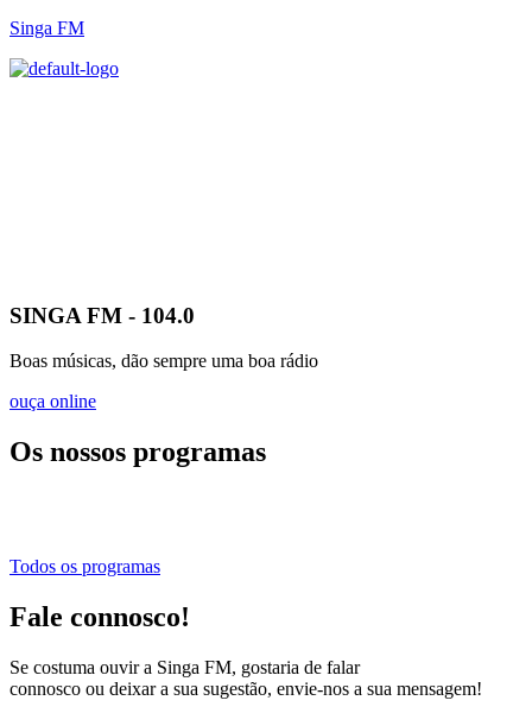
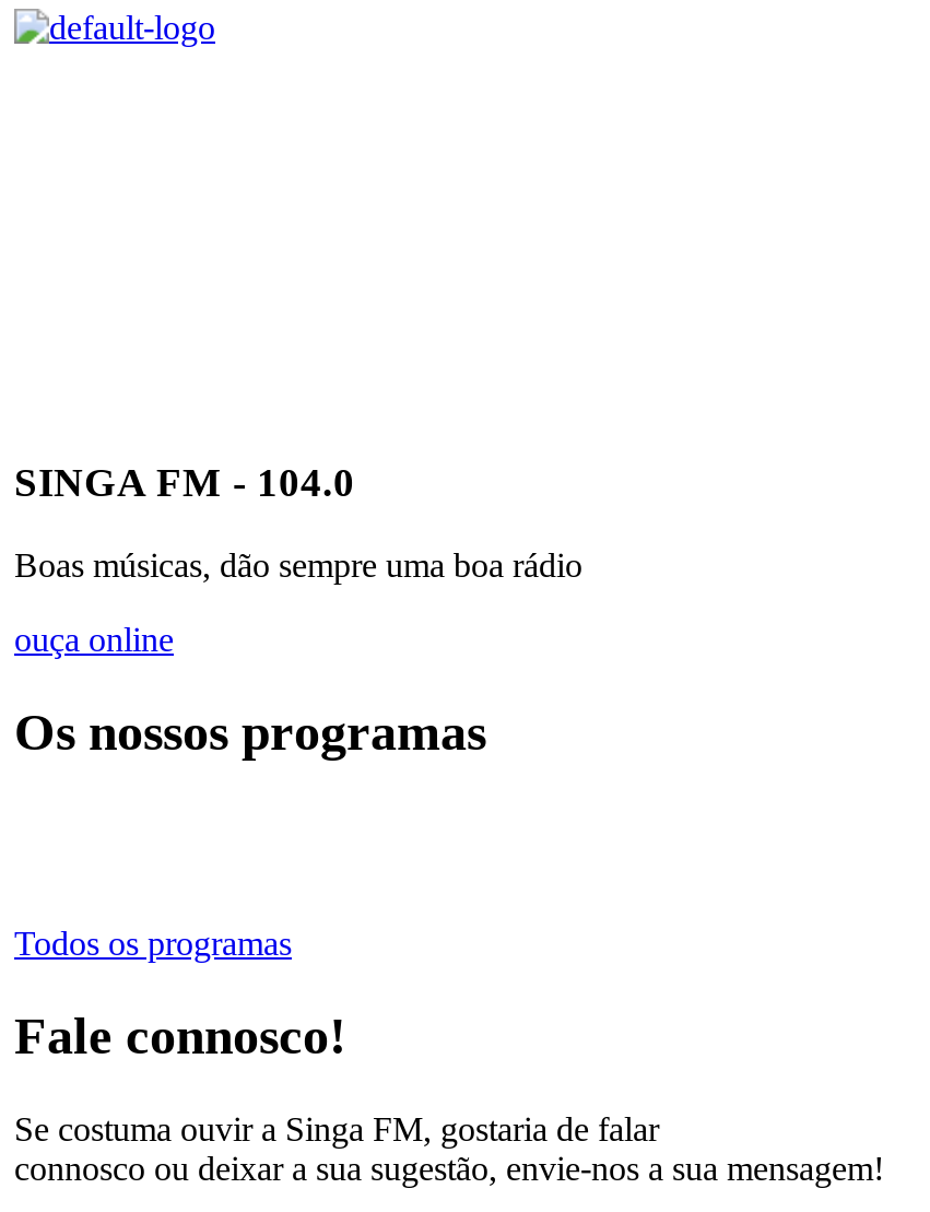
[9,18,84,38] Singa FM -> none

